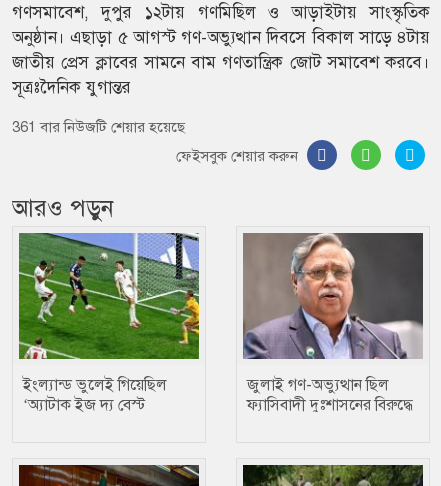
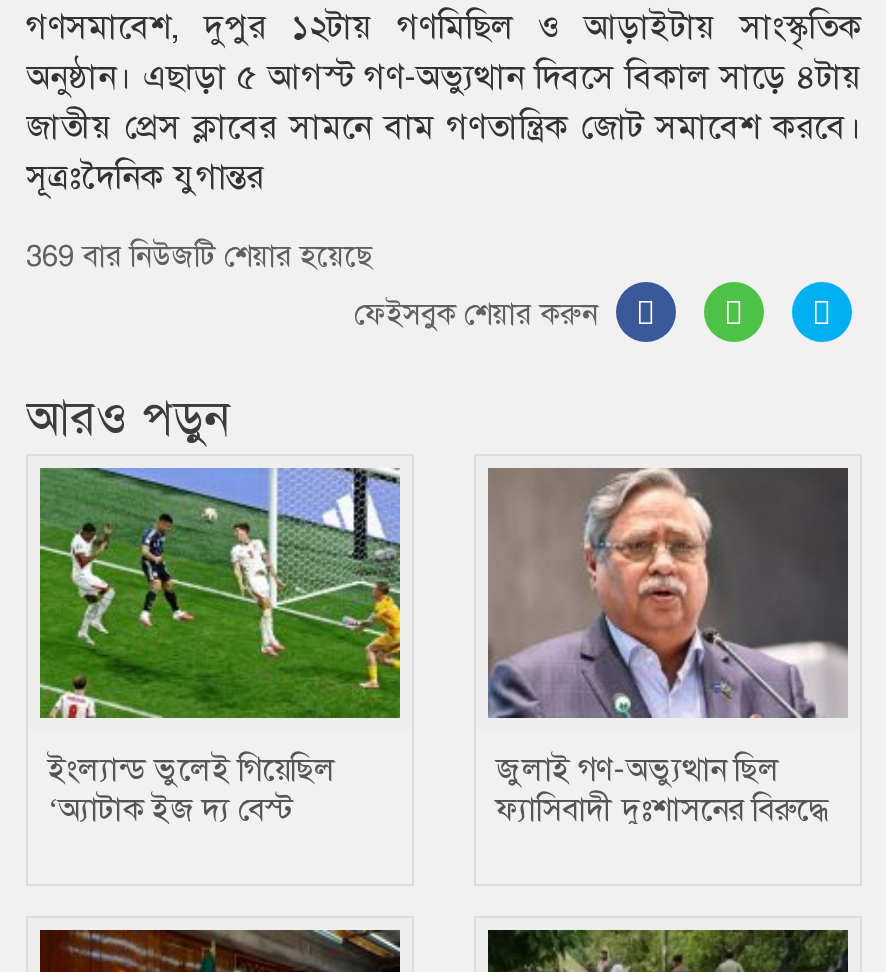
[12,118,185,136] 361 বার নিউজটি শেয়ার হয়েছে -> [26,237,372,273] 369 বার নিউজটি শেয়ার হয়েছে

